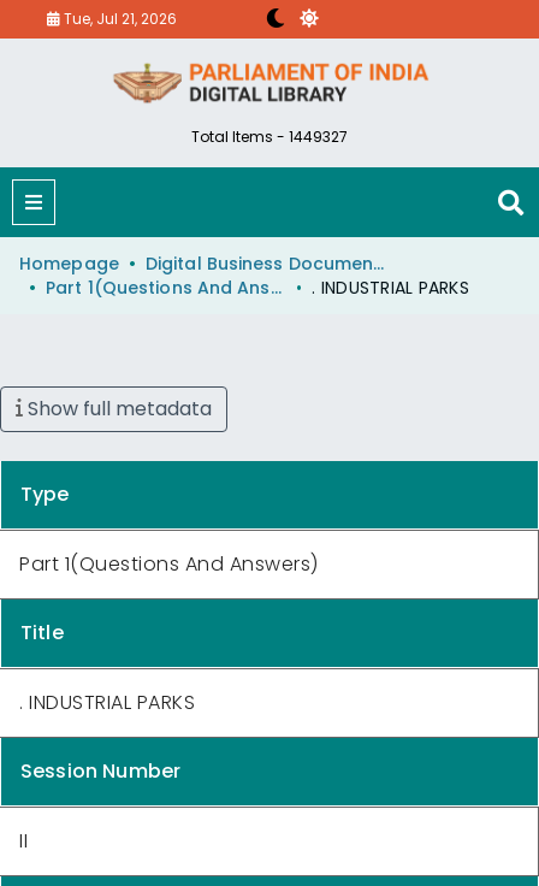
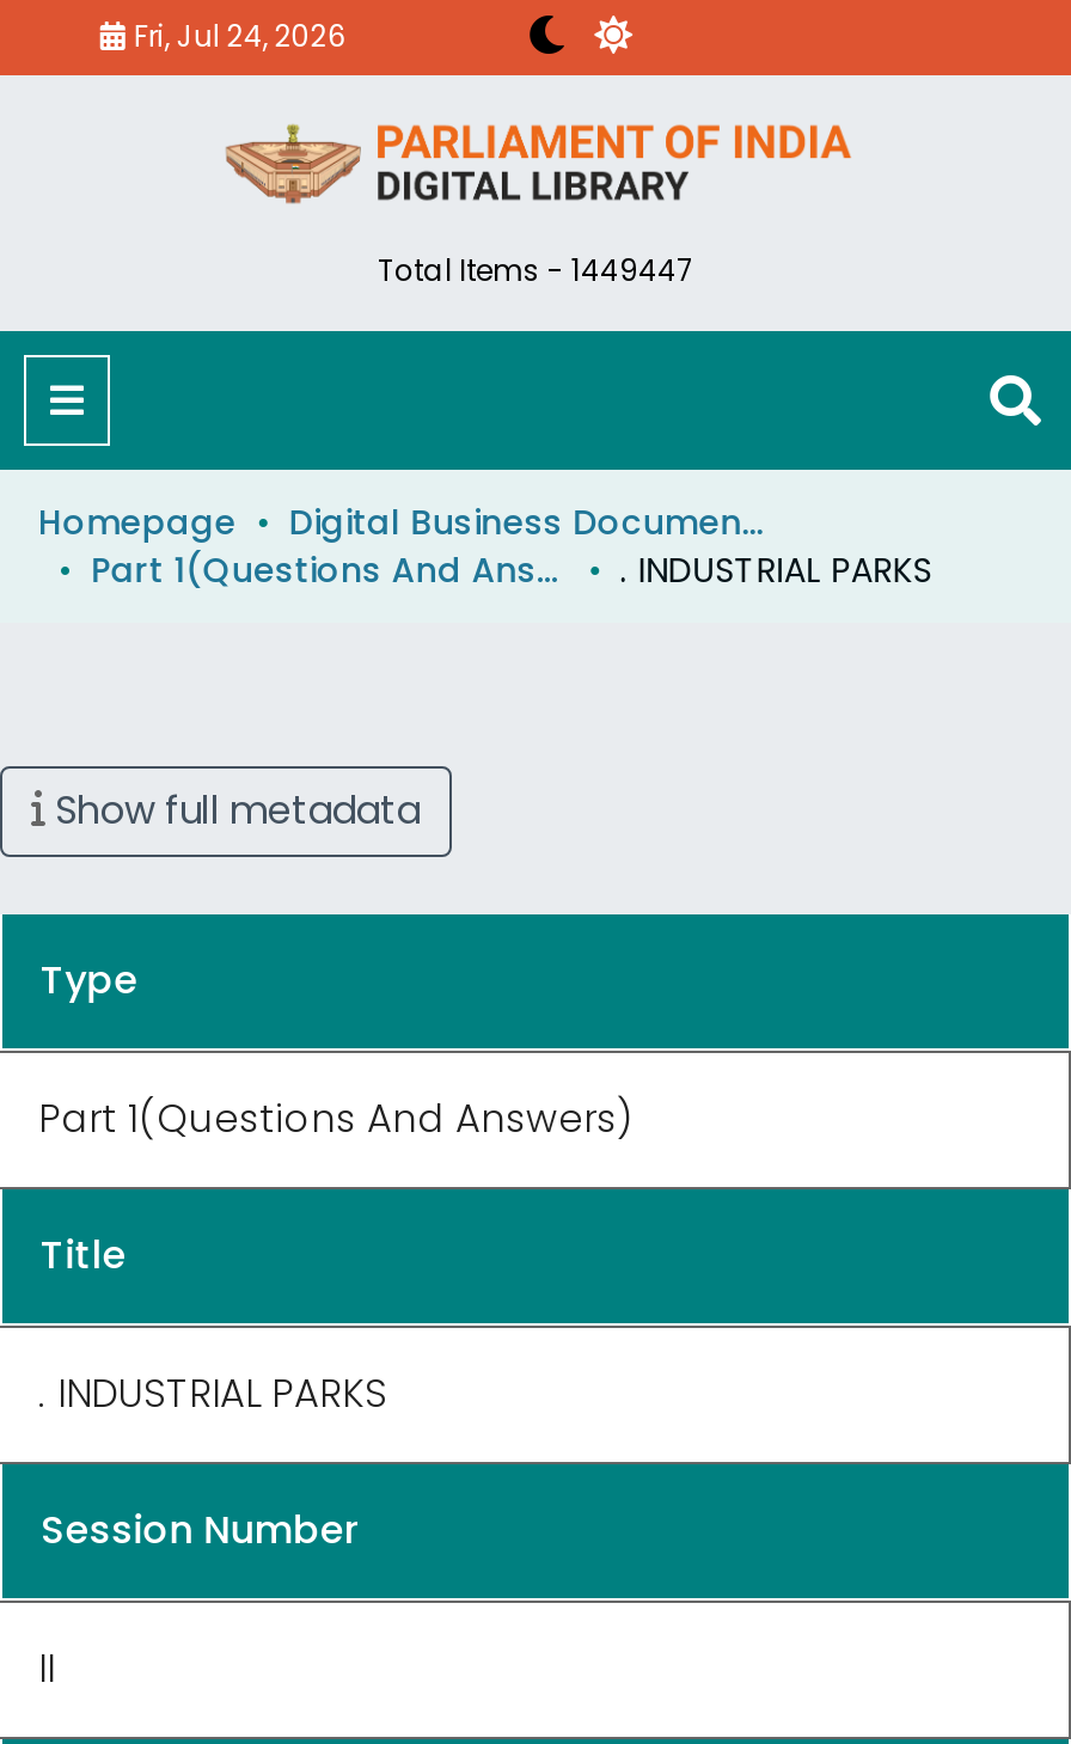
[61,8,177,29] Tue, Jul 21, 2026 -> [126,16,346,56] Fri, Jul 24, 2026
[191,126,348,147] Total Items - 1449327 -> [378,250,693,290] Total Items - 1449447

